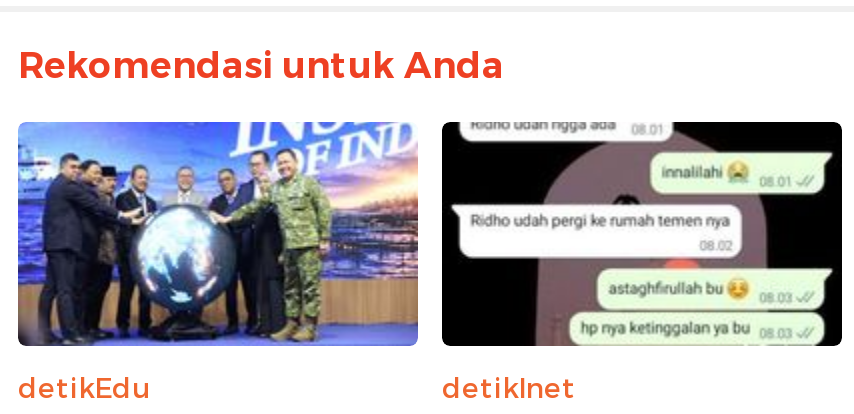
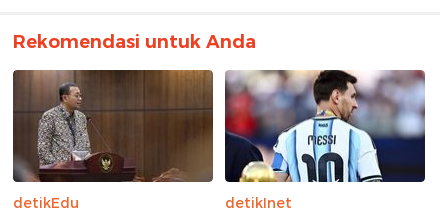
[16,120,420,348] [image] -> [12,69,214,183] [image]
[440,120,844,348] [image] -> [224,69,426,183] [image]

